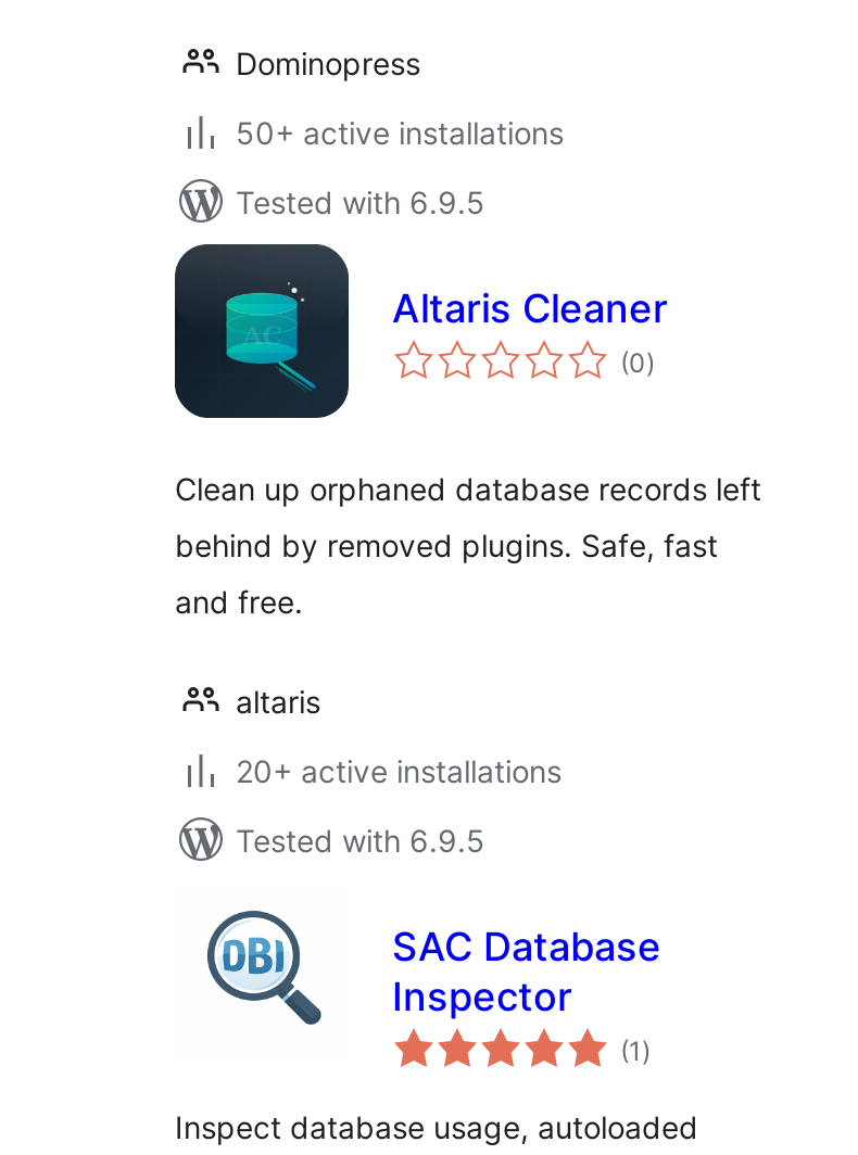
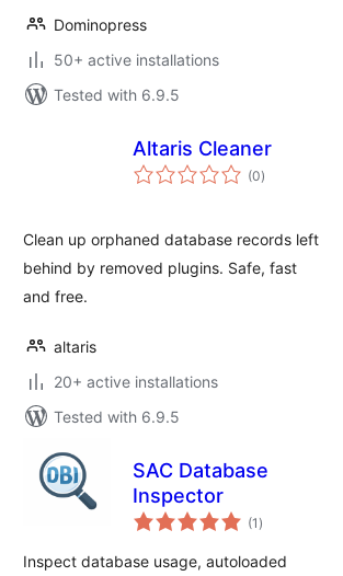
[173,242,351,420] [image] -> none

